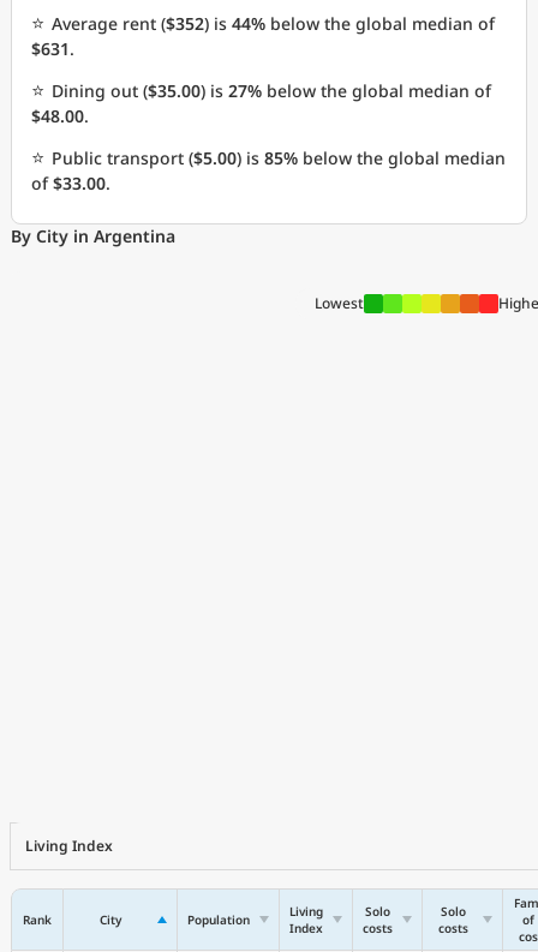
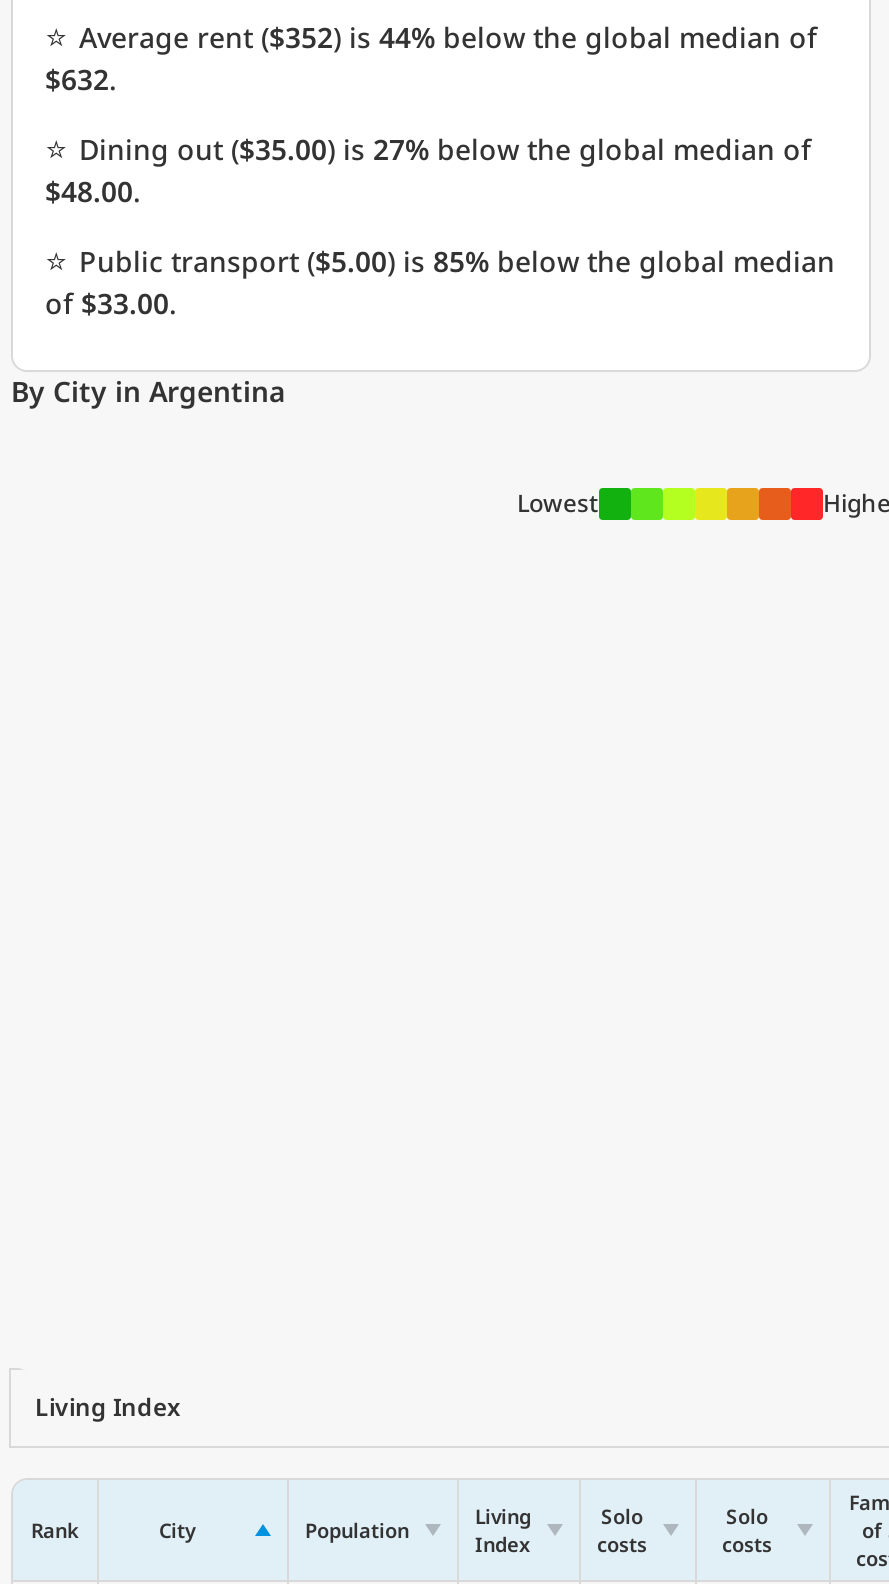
[31,37,74,60] $631. -> [45,60,117,98] $632.

